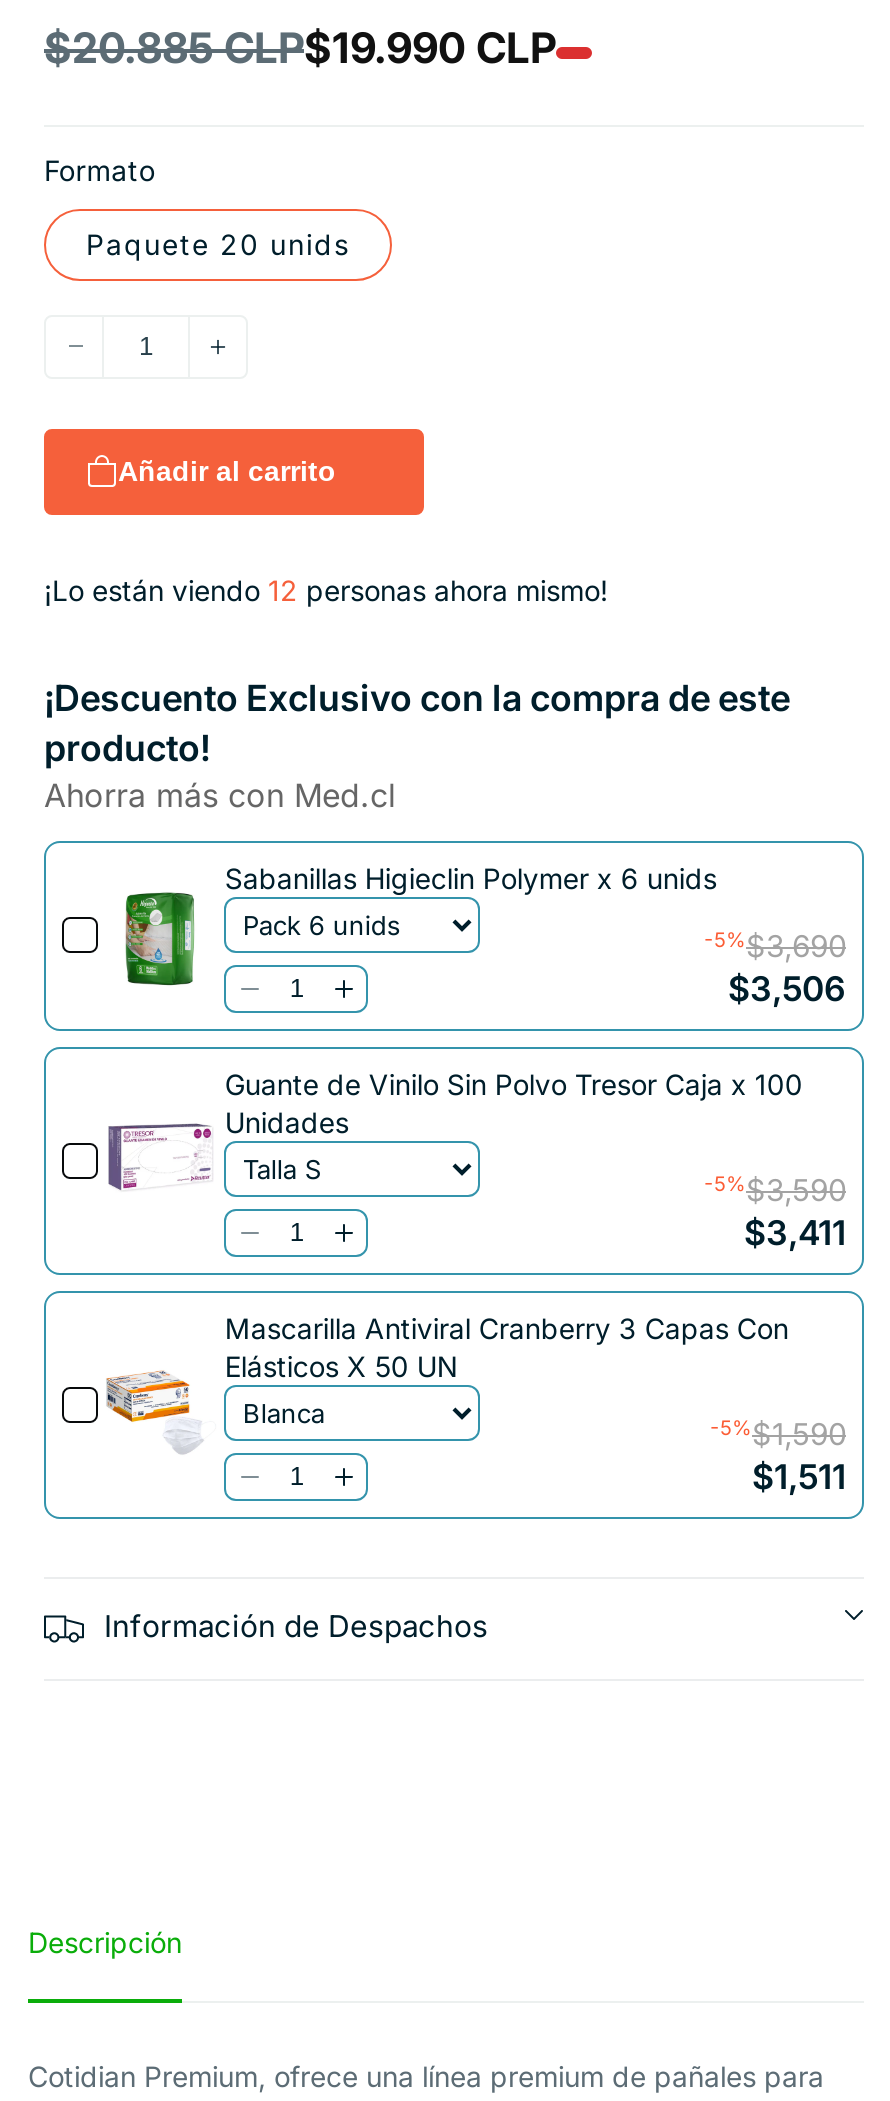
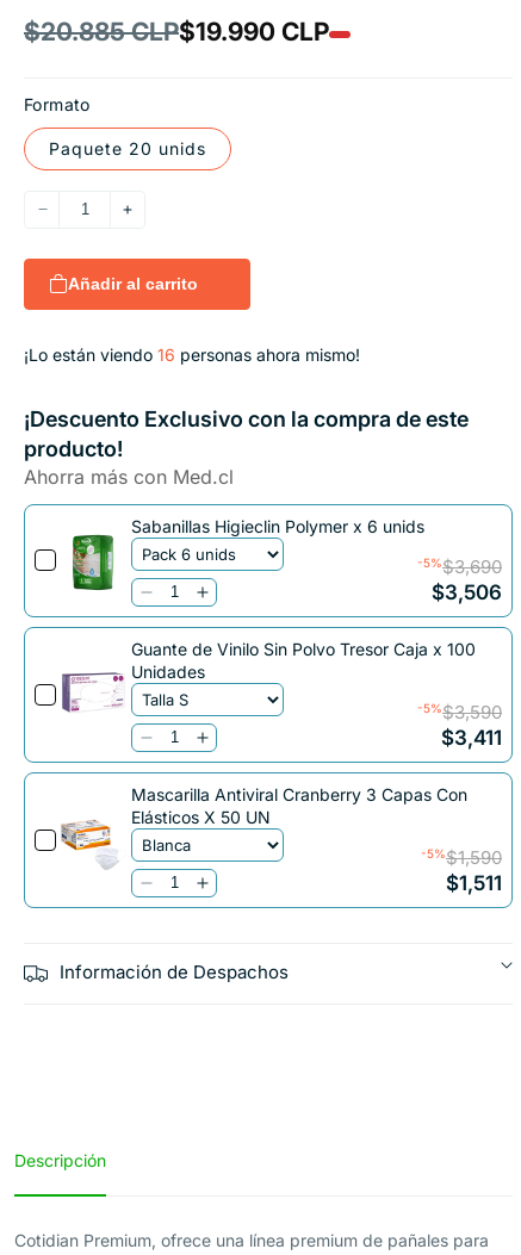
[44,572,608,606] ¡Lo están viendo 12 personas ahora mismo! -> [24,344,360,364] ¡Lo están viendo 16 personas ahora mismo!

